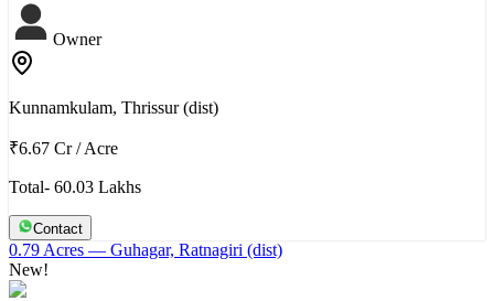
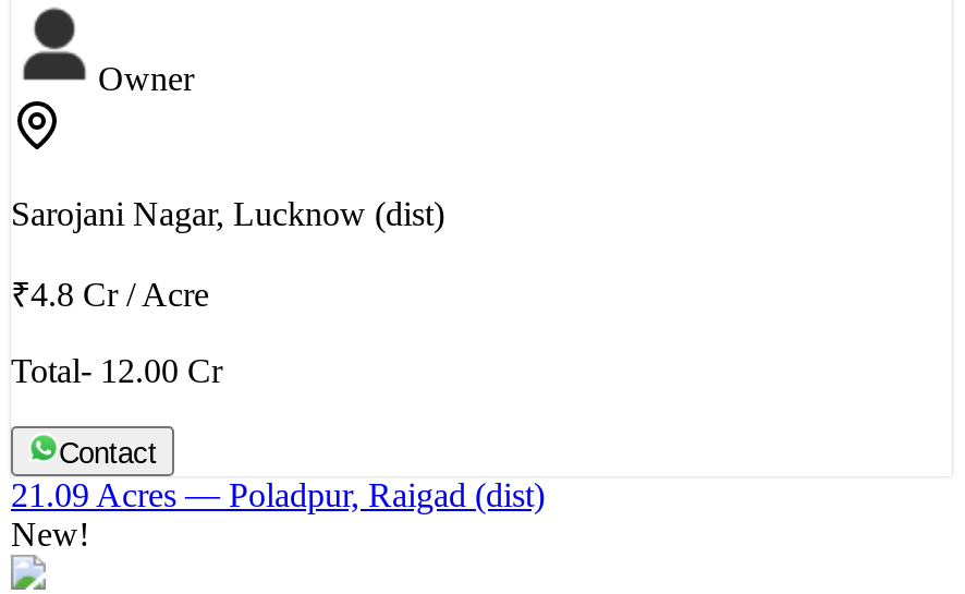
[9,99,218,117] Kunnamkulam, Thrissur (dist) -> [11,196,444,233] Sarojani Nagar, Lucknow (dist)
[9,139,118,158] ₹6.67 Cr / Acre -> [11,277,209,314] ₹4.8 Cr / Acre
[9,178,141,197] Total- 60.03 Lakhs -> [11,353,222,390] Total- 12.00 Cr
[9,241,282,260] 0.79 Acres — Guhagar, Ratnagiri (dist) -> [11,477,545,514] 21.09 Acres — Poladpur, Raigad (dist)

